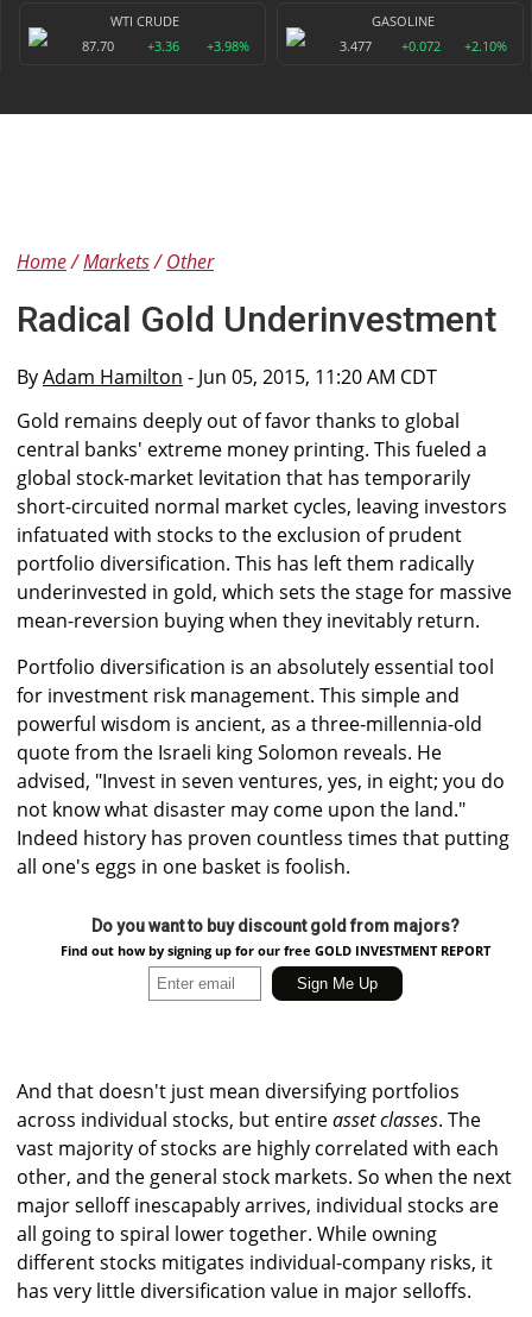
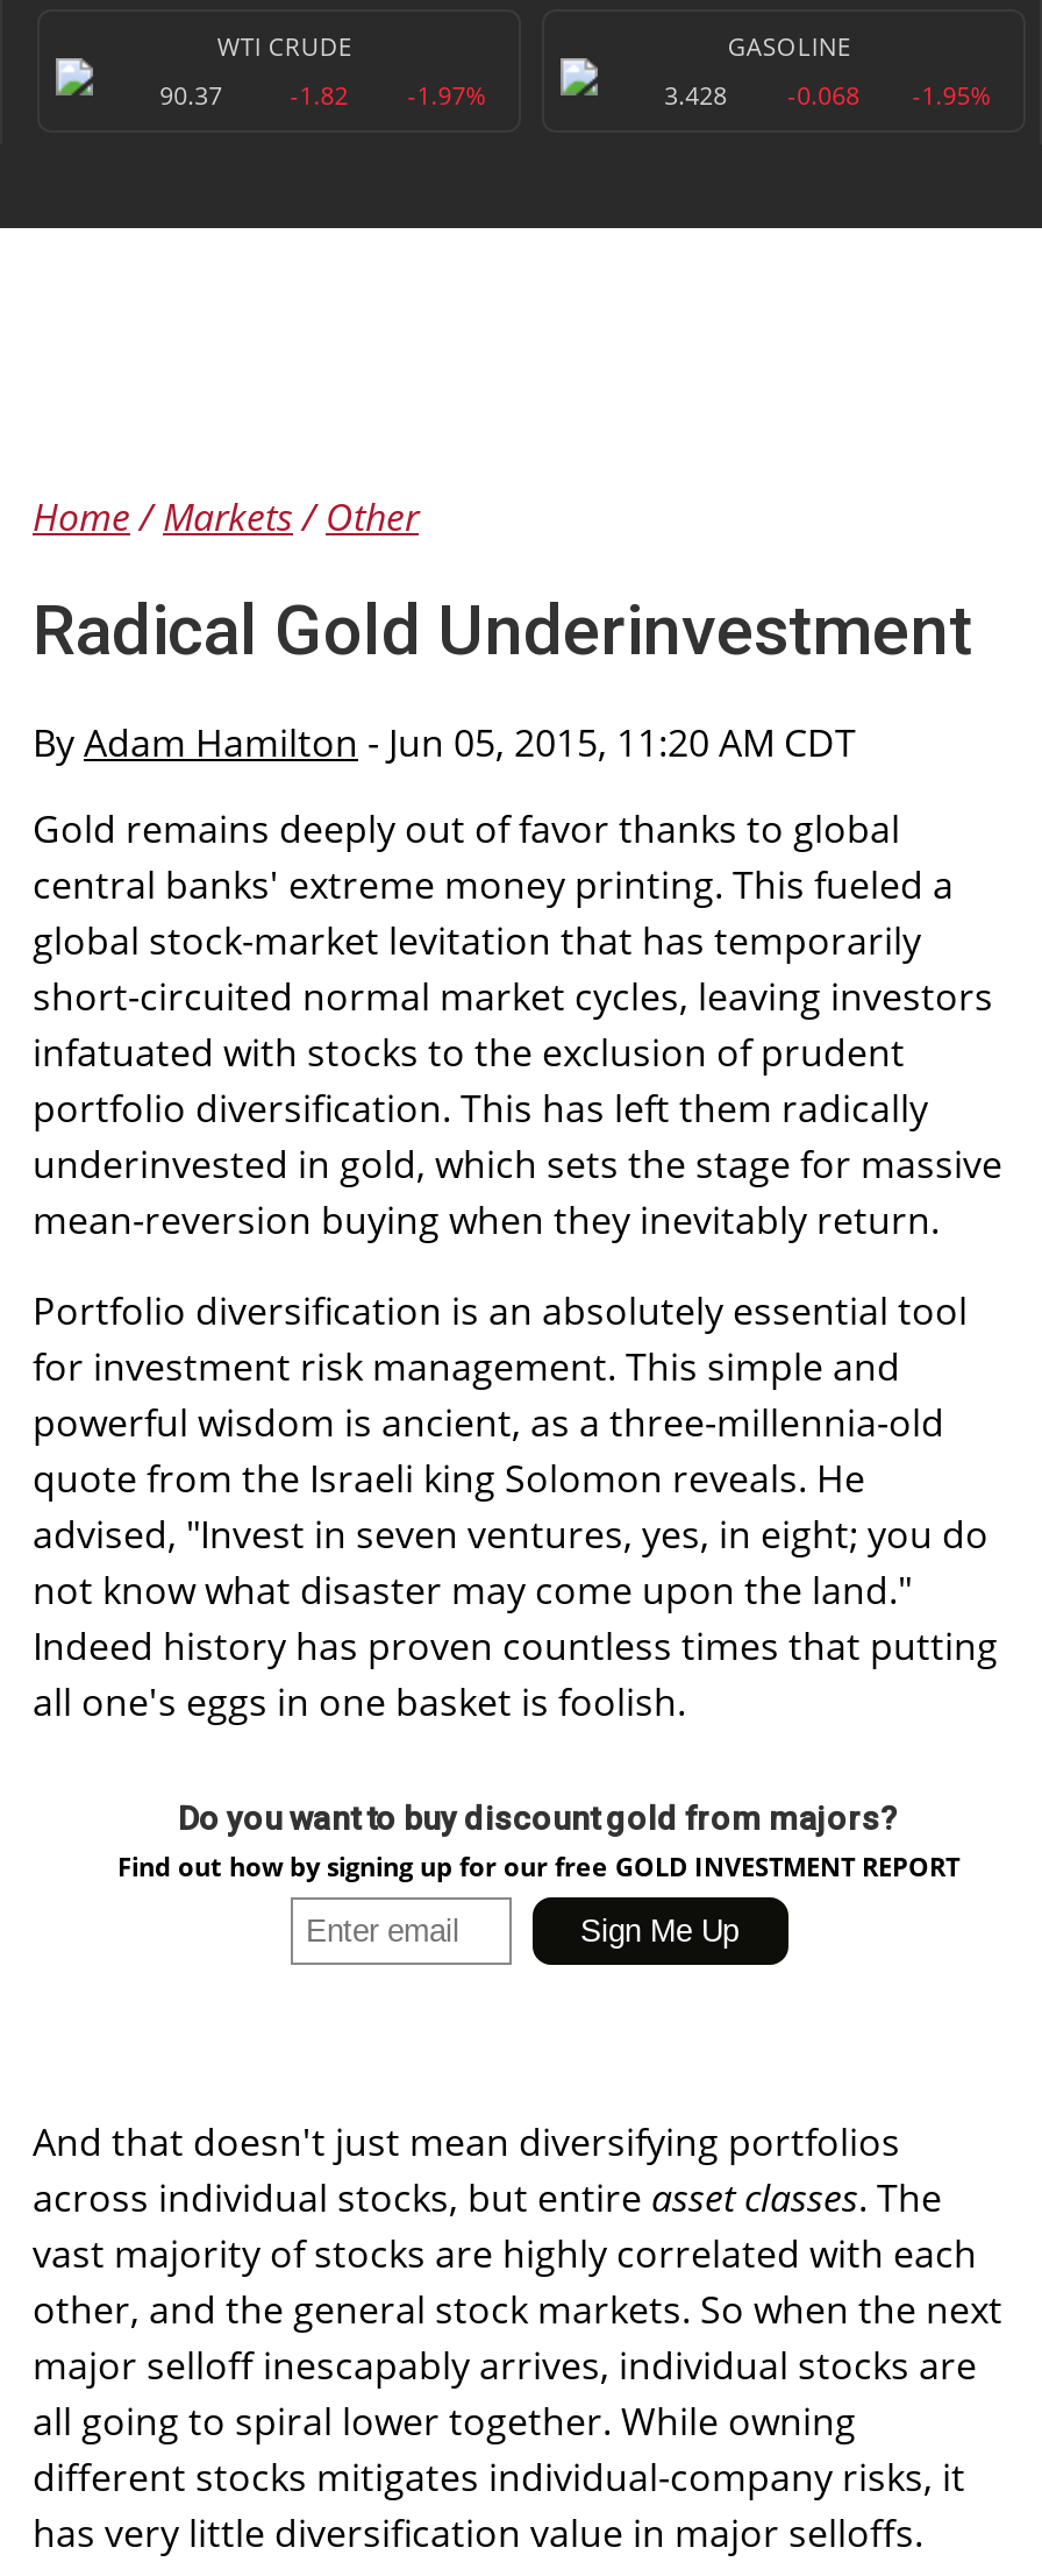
[82,38,114,55] 87.70 -> [160,79,223,112] 90.37
[147,38,179,55] +3.36 -> [290,79,348,112] -1.82
[207,38,250,55] +3.98% -> [407,79,487,112] -1.97%
[339,38,371,55] 3.477 -> [665,79,727,112] 3.428
[401,38,440,55] +0.072 -> [788,79,860,112] -0.068
[465,38,507,55] +2.10% -> [912,79,991,112] -1.95%

